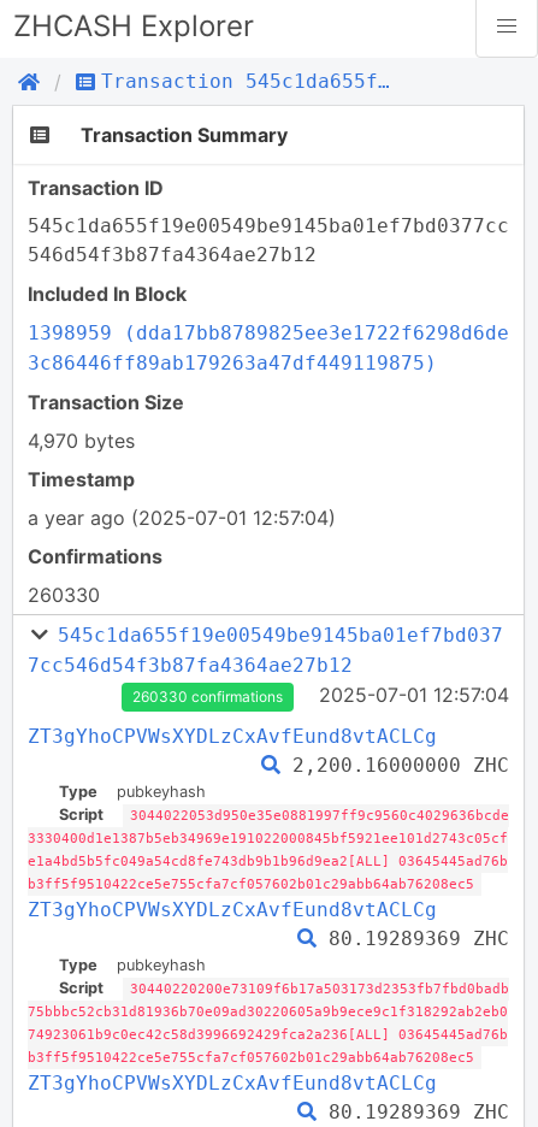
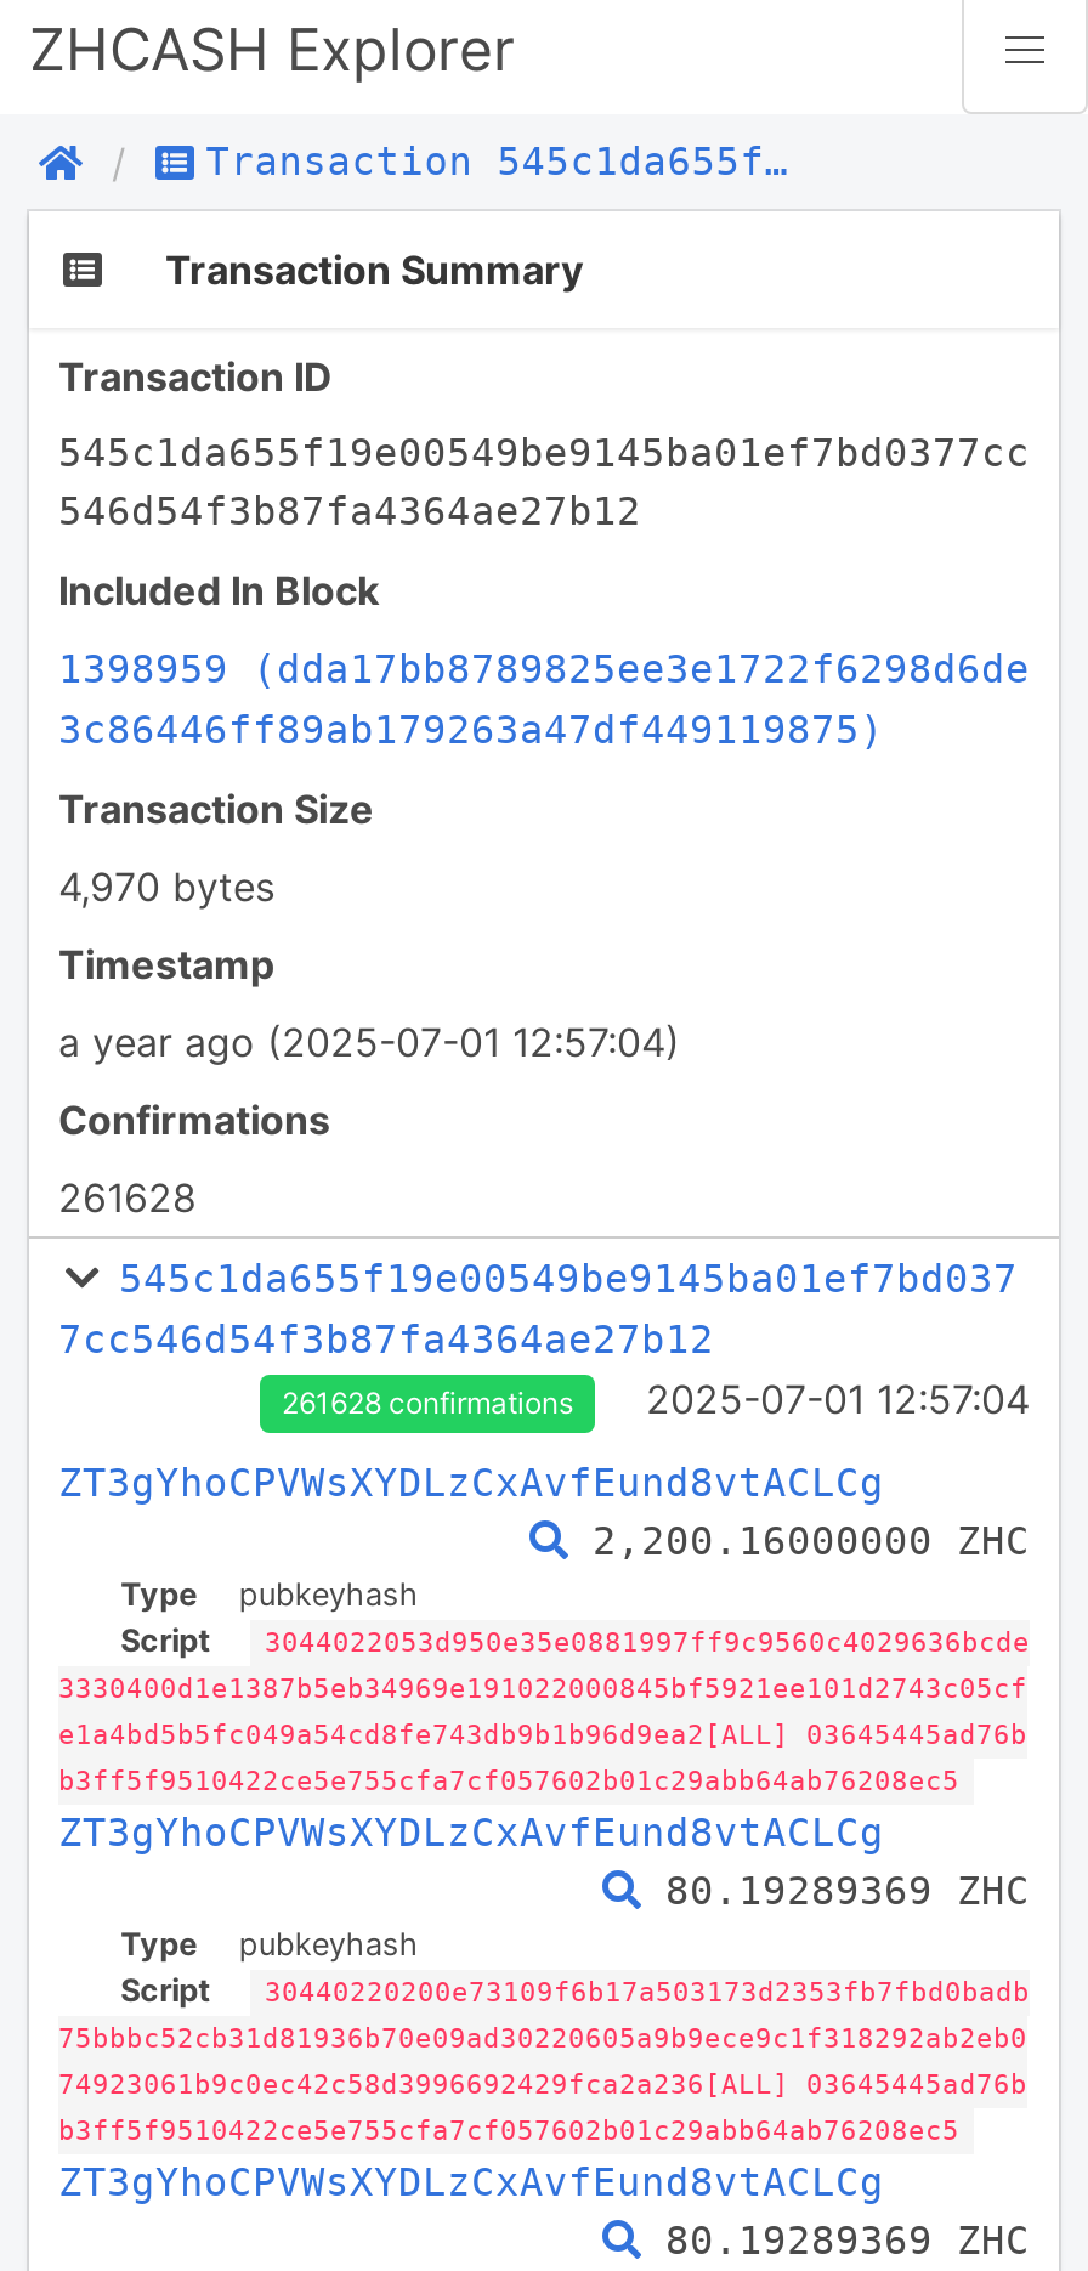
[28,583,100,607] 260330 -> [58,1173,197,1222] 261628
[132,688,283,706] 260330 confirmations -> [282,1384,573,1421] 261628 confirmations

